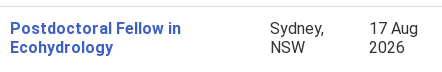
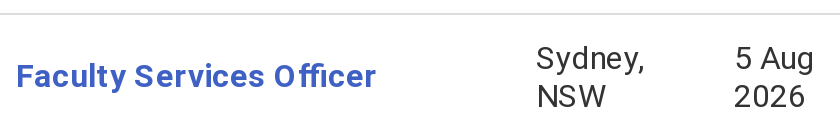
[10,19,181,57] Postdoctoral Fellow in | Ecohydrology -> [16,57,378,95] Faculty Services Officer
[369,19,418,38] 17 Aug -> [734,39,814,77] 5 Aug

